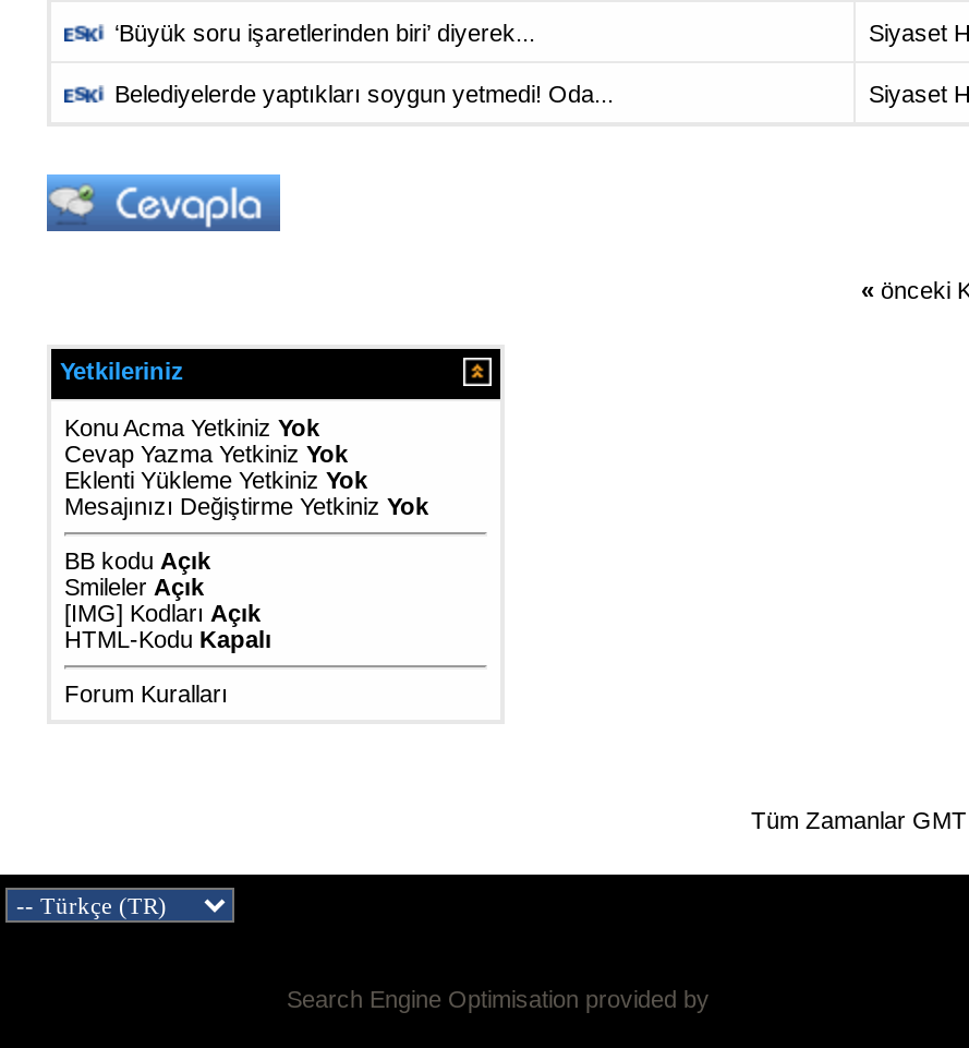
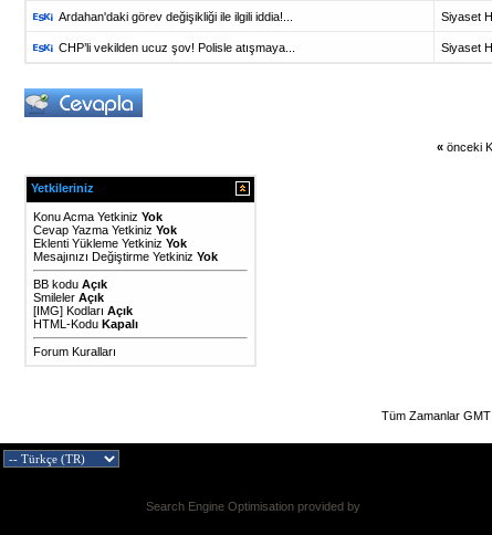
[114,20,535,46] ‘Büyük soru işaretlerinden biri’ diyerek... -> [59,10,293,23] Ardahan'daki görev değişikliği ile ilgili iddia!...
[114,81,614,107] Belediyelerde yaptıkları soygun yetmedi! Oda... -> [59,41,295,54] CHP’li vekilden ucuz şov! Polisle atışmaya...

